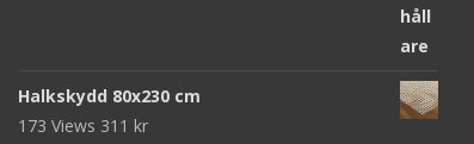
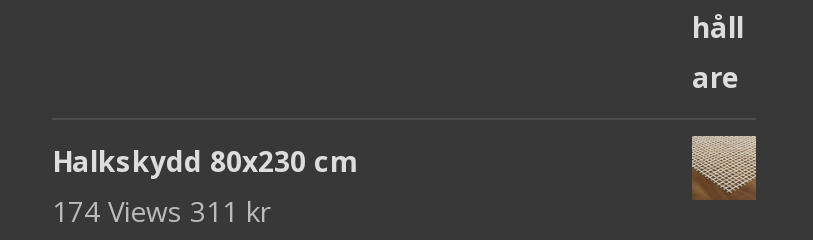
[18,114,148,137] 173 Views 311 kr -> [52,192,270,230] 174 Views 311 kr

